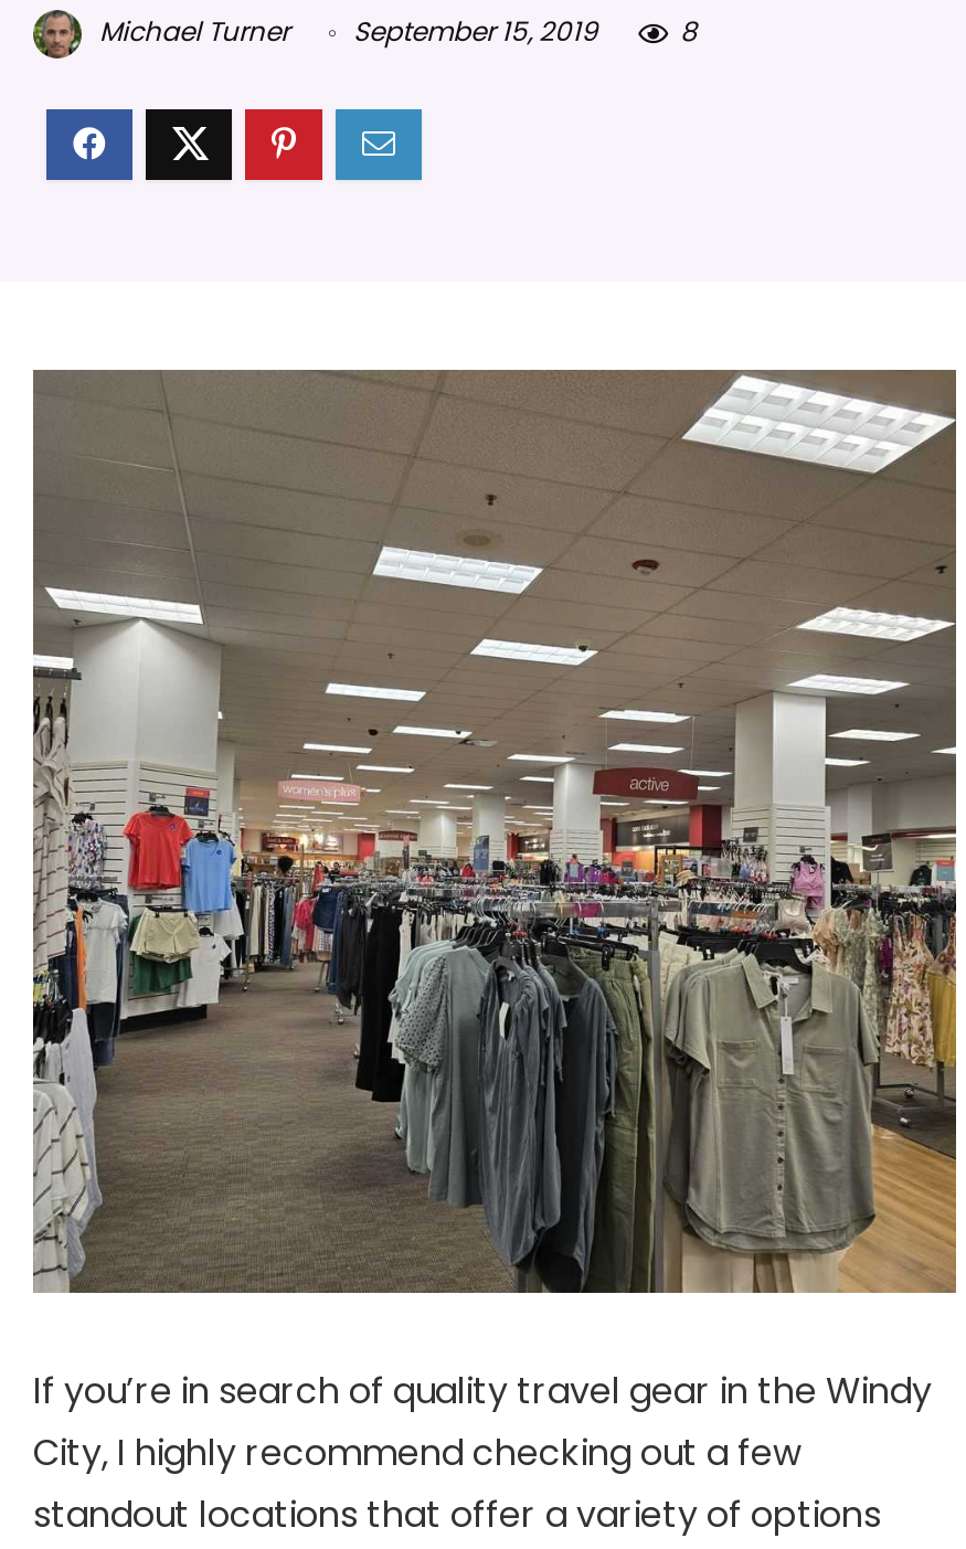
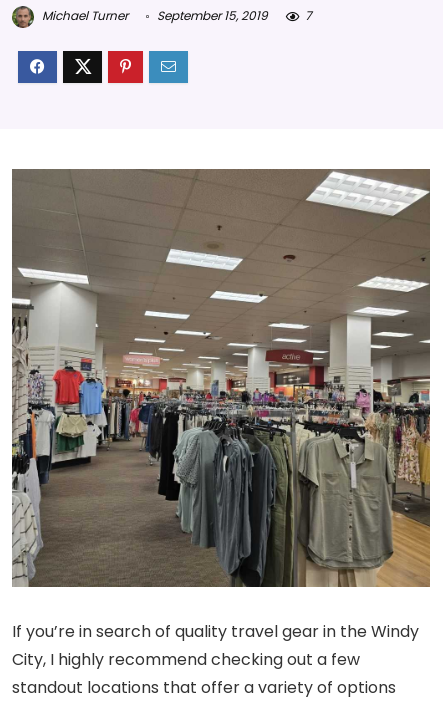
[680,13,698,50] 8 -> [305,7,312,24] 7

